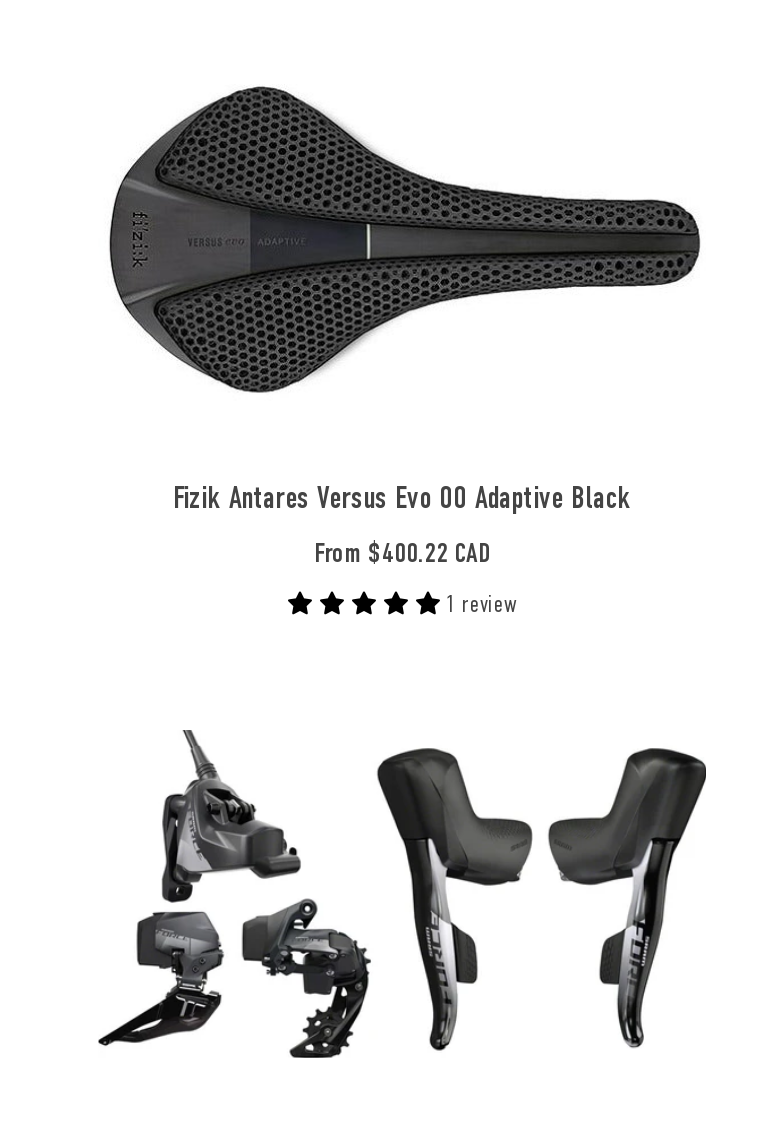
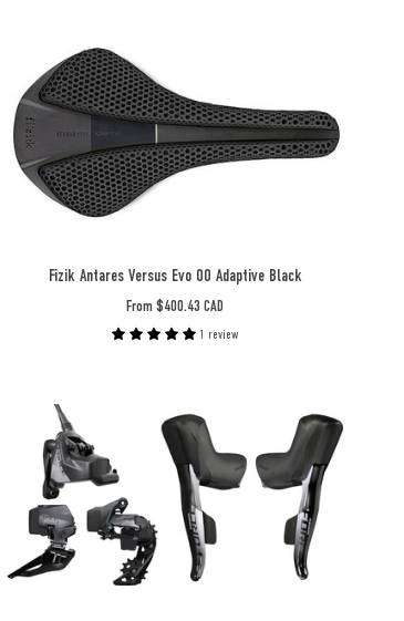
[314,536,490,570] From $400.22 CAD -> [126,297,224,315] From $400.43 CAD

